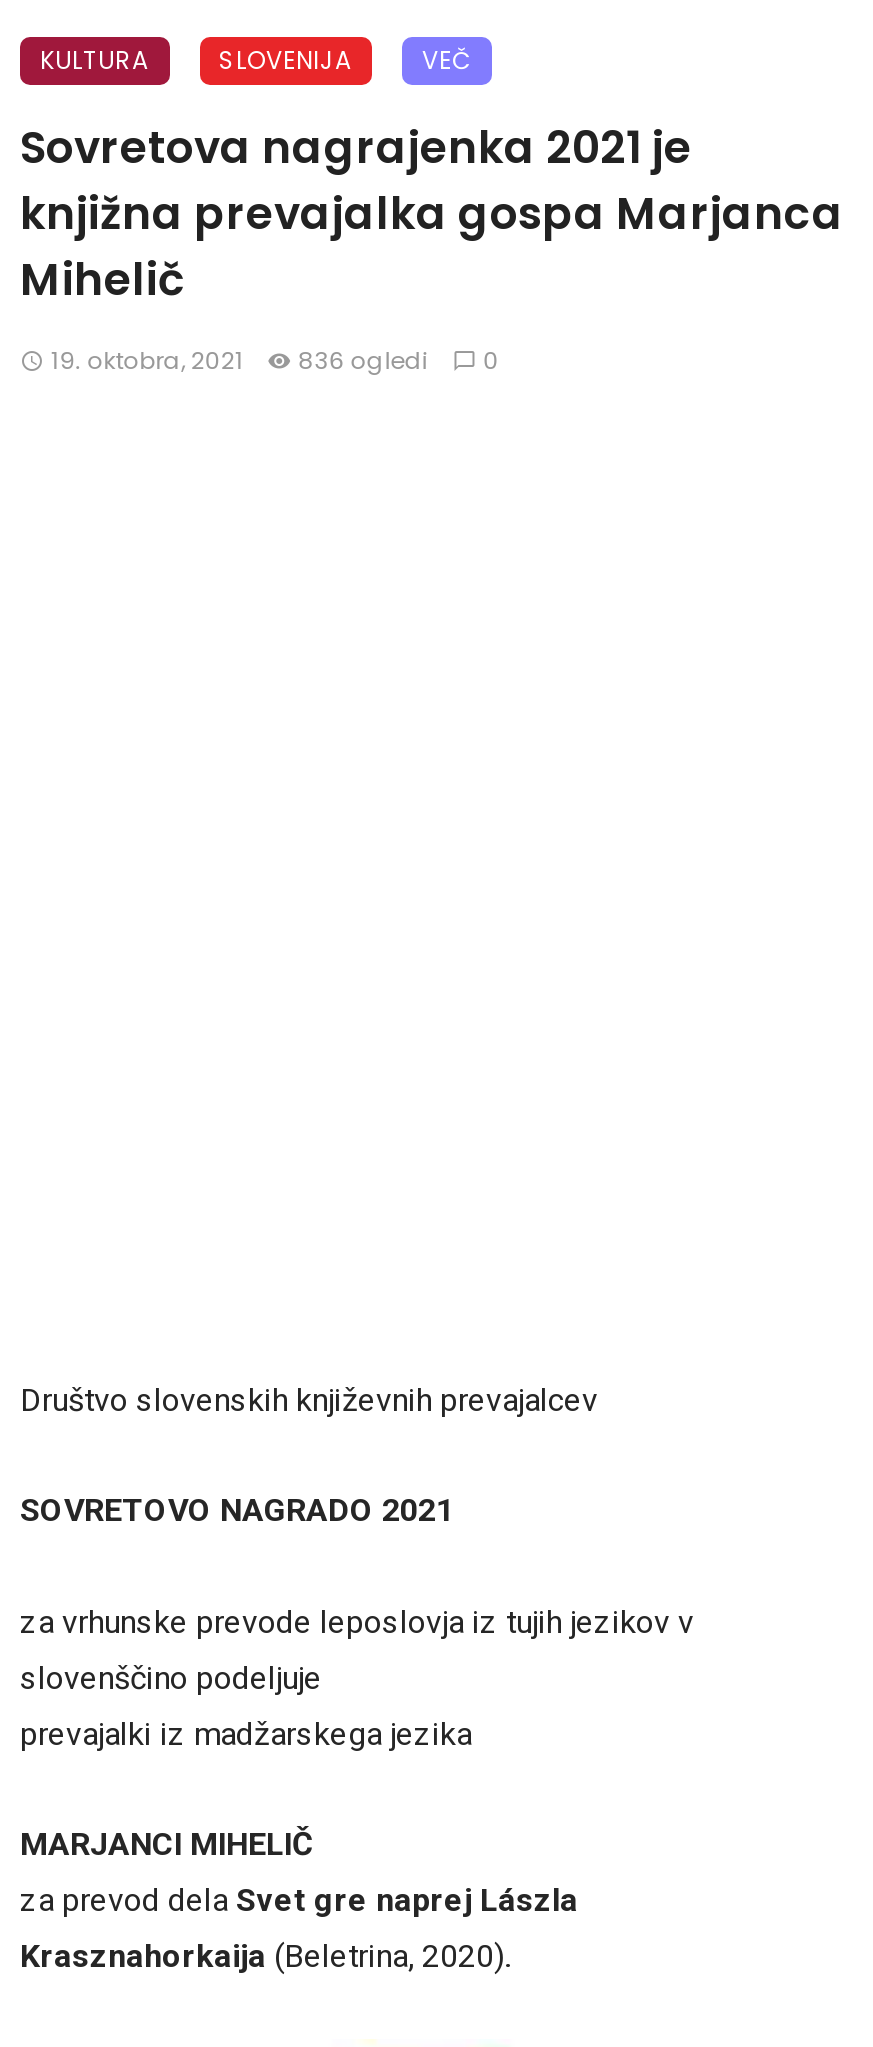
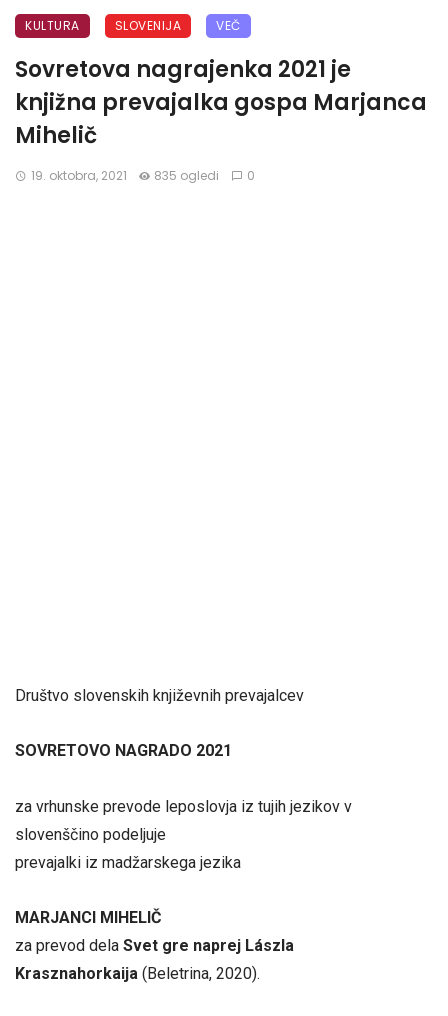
[51,344,500,378] 19. oktobra, 2021 836 ogledi 0 -> [31,167,255,184] 19. oktobra, 2021 835 ogledi 0

